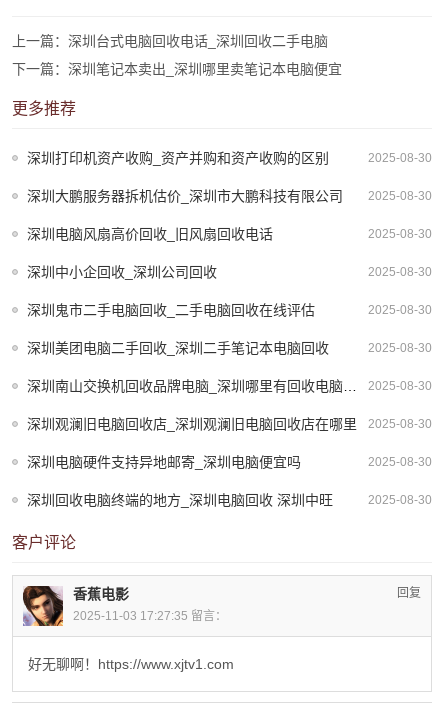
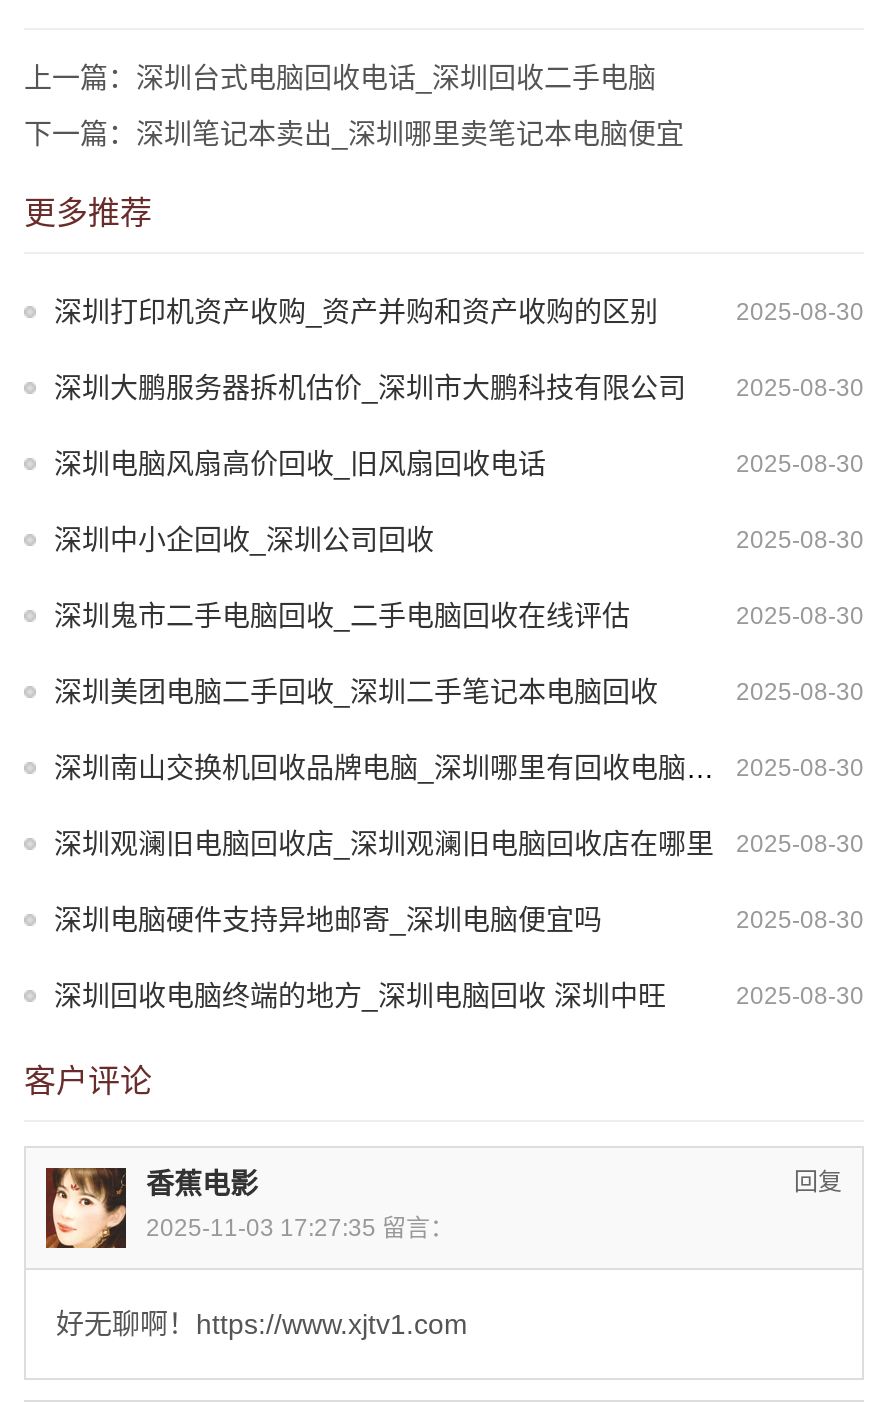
[22,585,64,627] [image] -> [44,1166,128,1250] [image]

